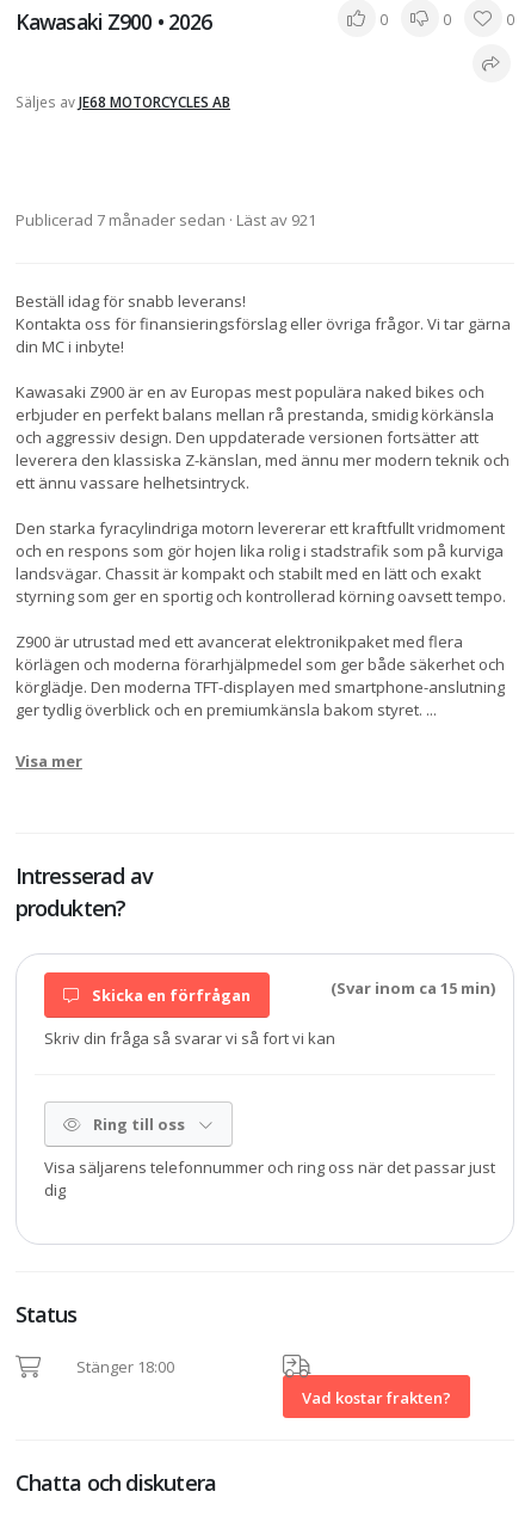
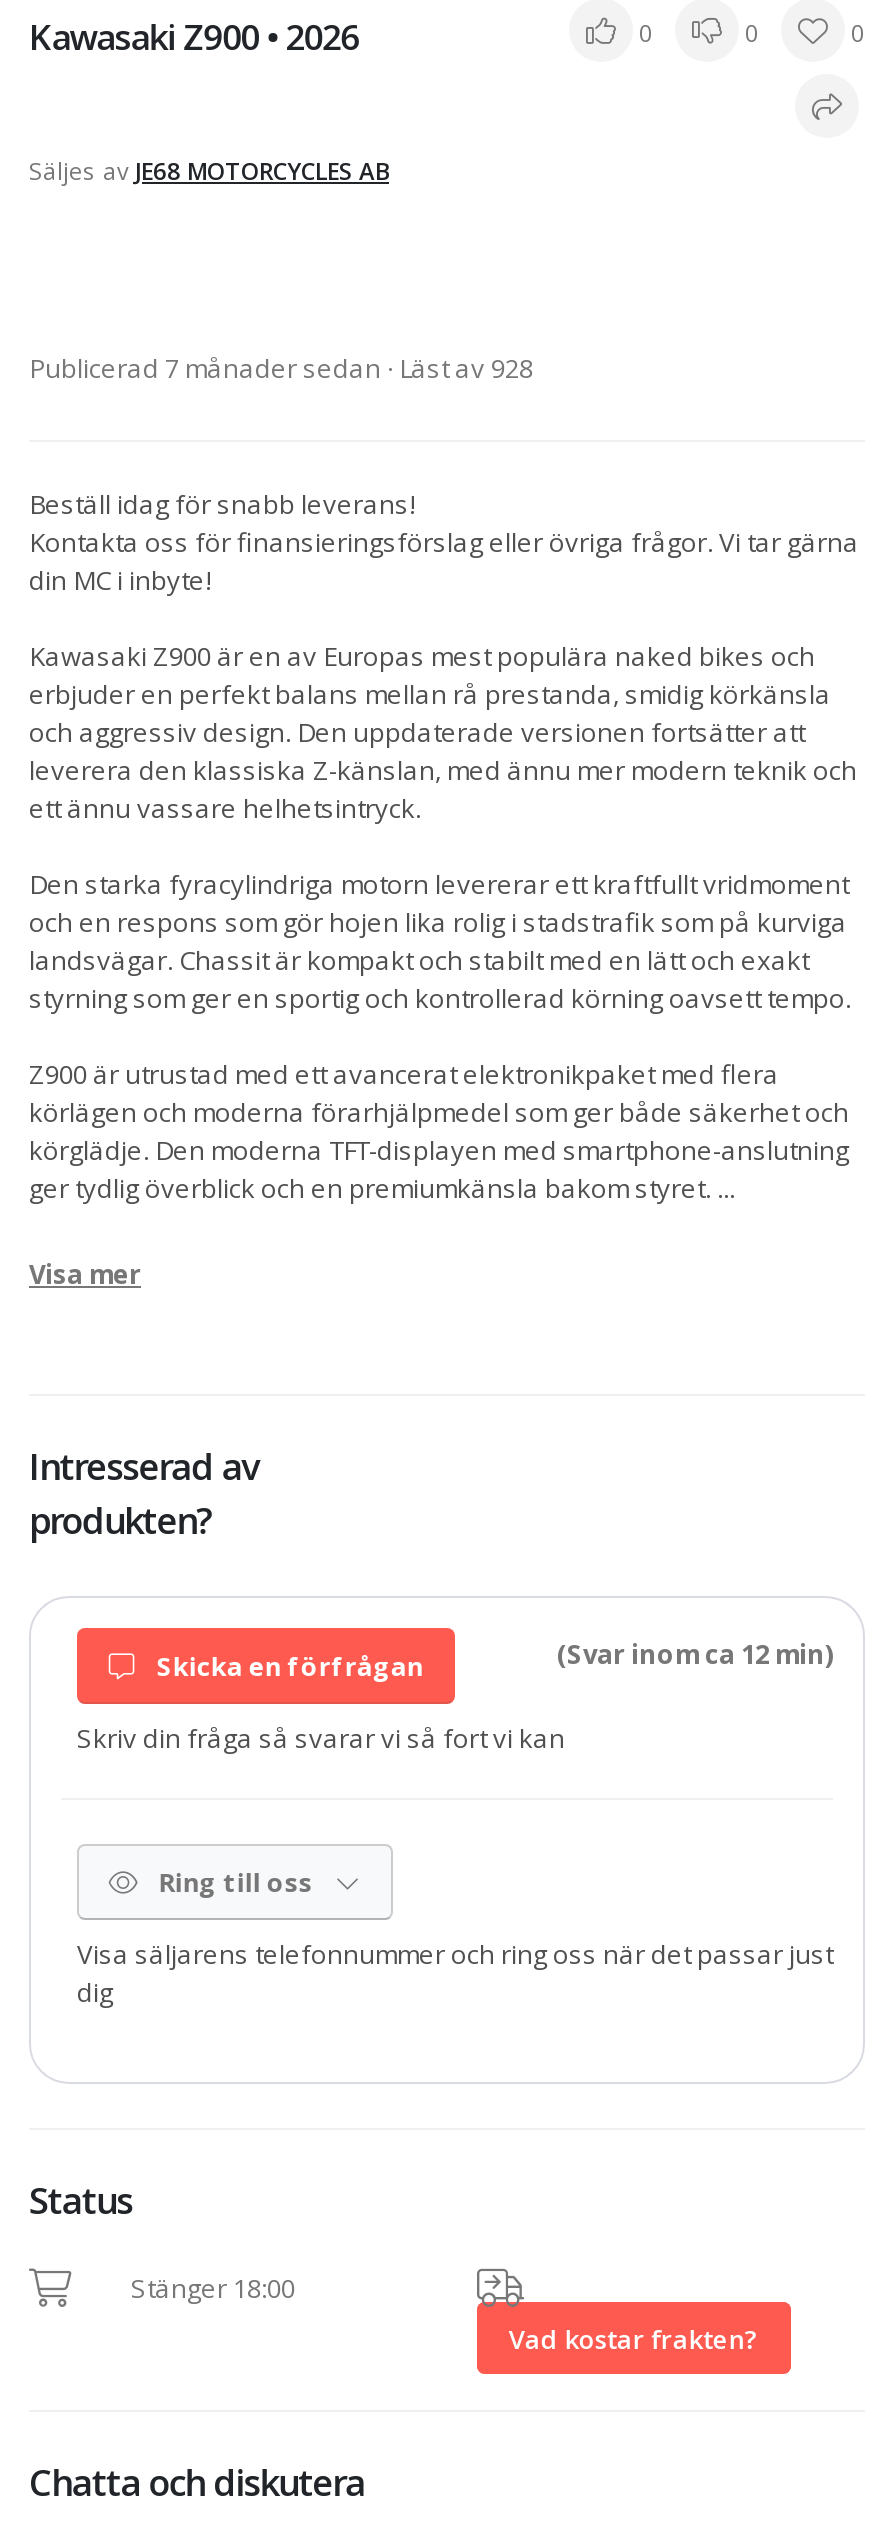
[16,209,316,231] Publicerad 7 månader sedan · Läst av 921 -> [29,350,533,386] Publicerad 7 månader sedan · Läst av 928
[331,977,495,999] (Svar inom ca 15 min) -> [557,1636,833,1672] (Svar inom ca 12 min)

